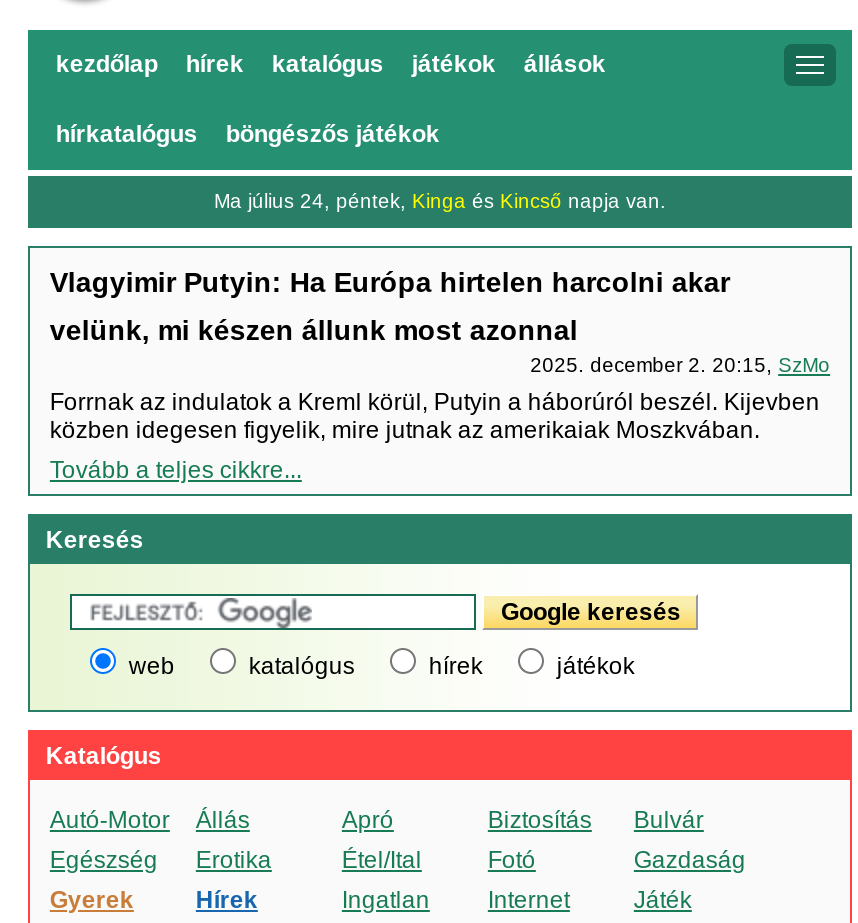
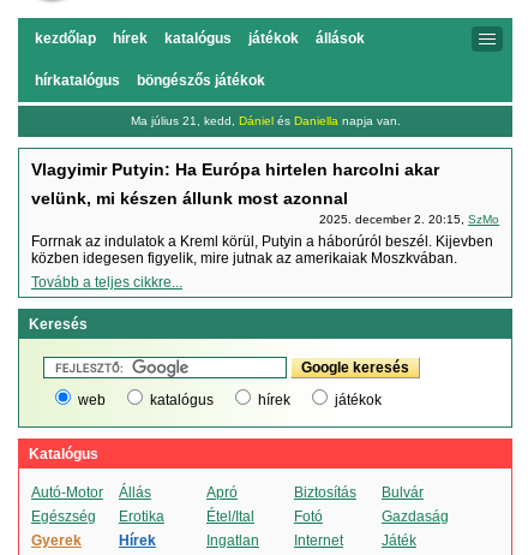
[214,190,666,212] Ma július 24, péntek, Kinga és Kincső napja van. -> [130,114,400,127] Ma július 21, kedd, Dániel és Daniella napja van.

